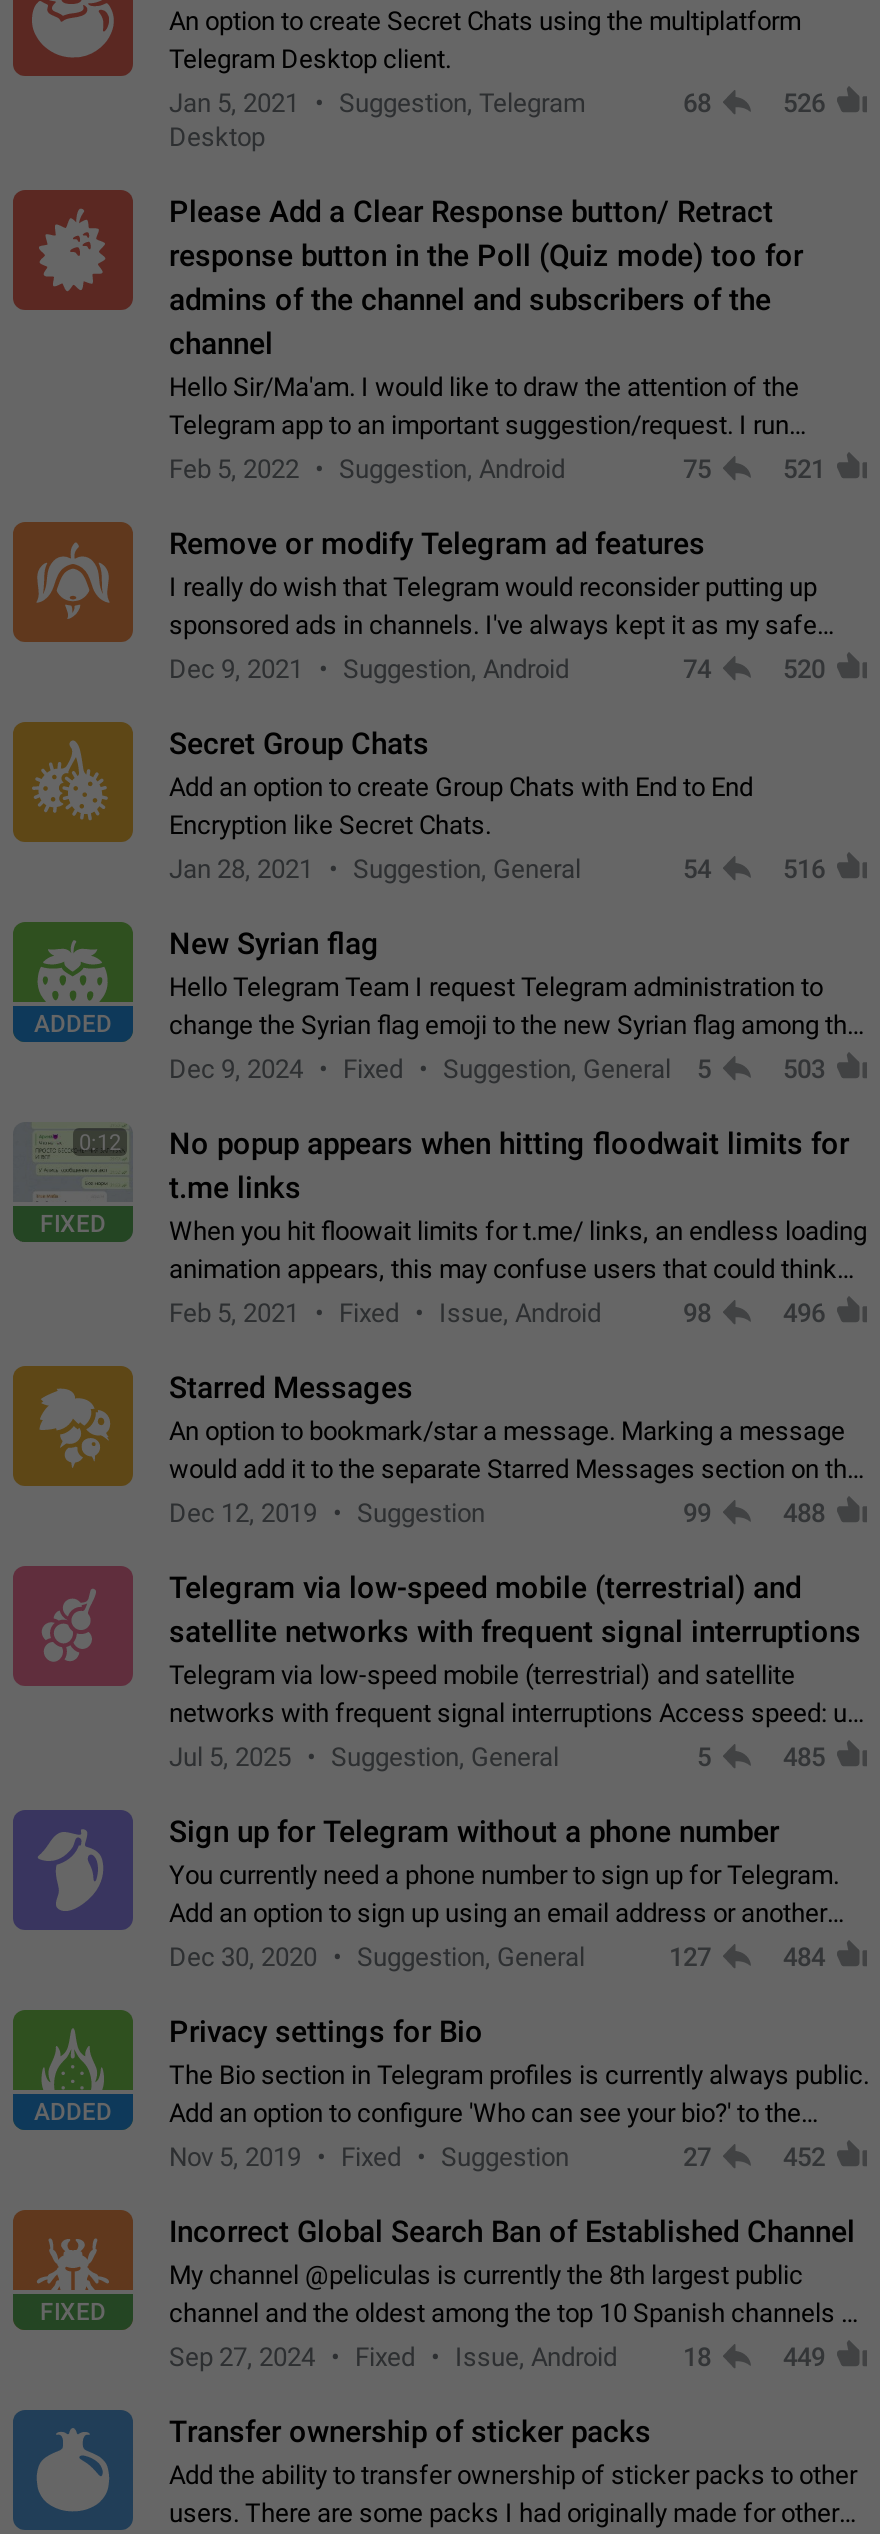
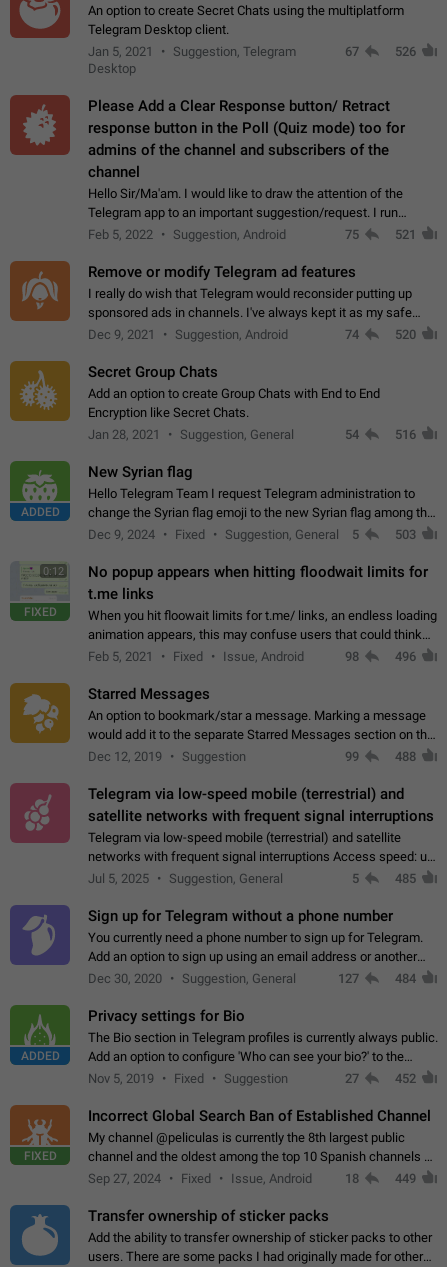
[683,88,711,118] 68 -> [345,44,359,59] 67

